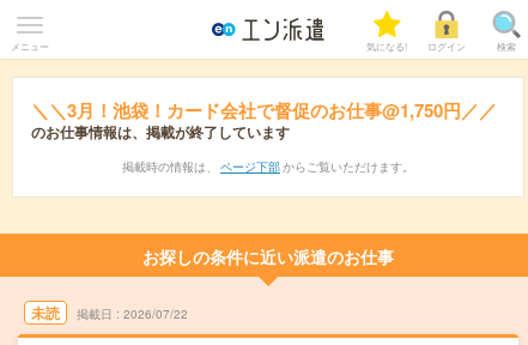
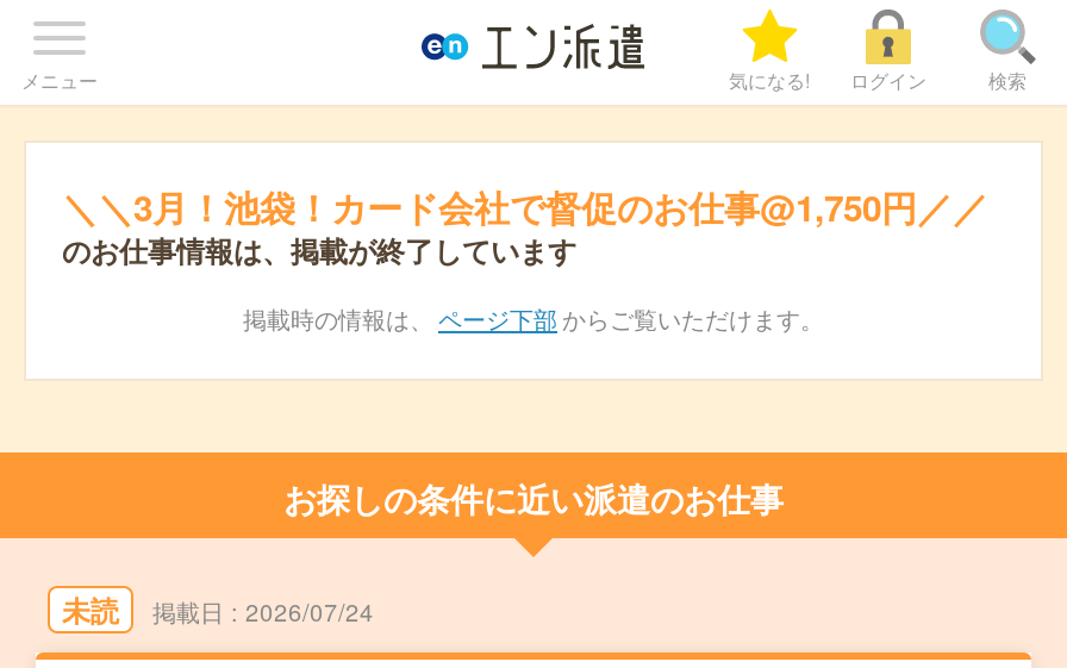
[123,305,188,322] 2026/07/22 -> [245,595,374,629] 2026/07/24

